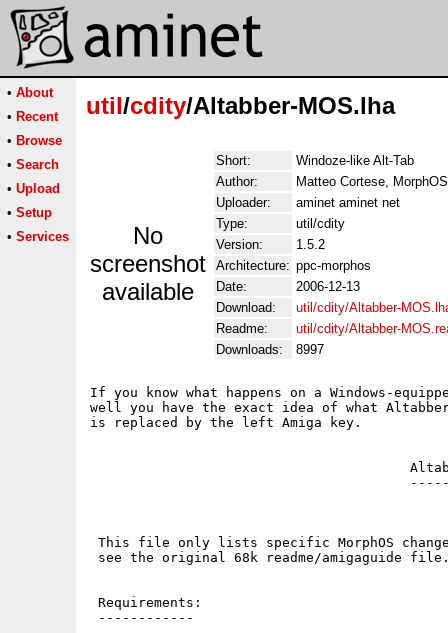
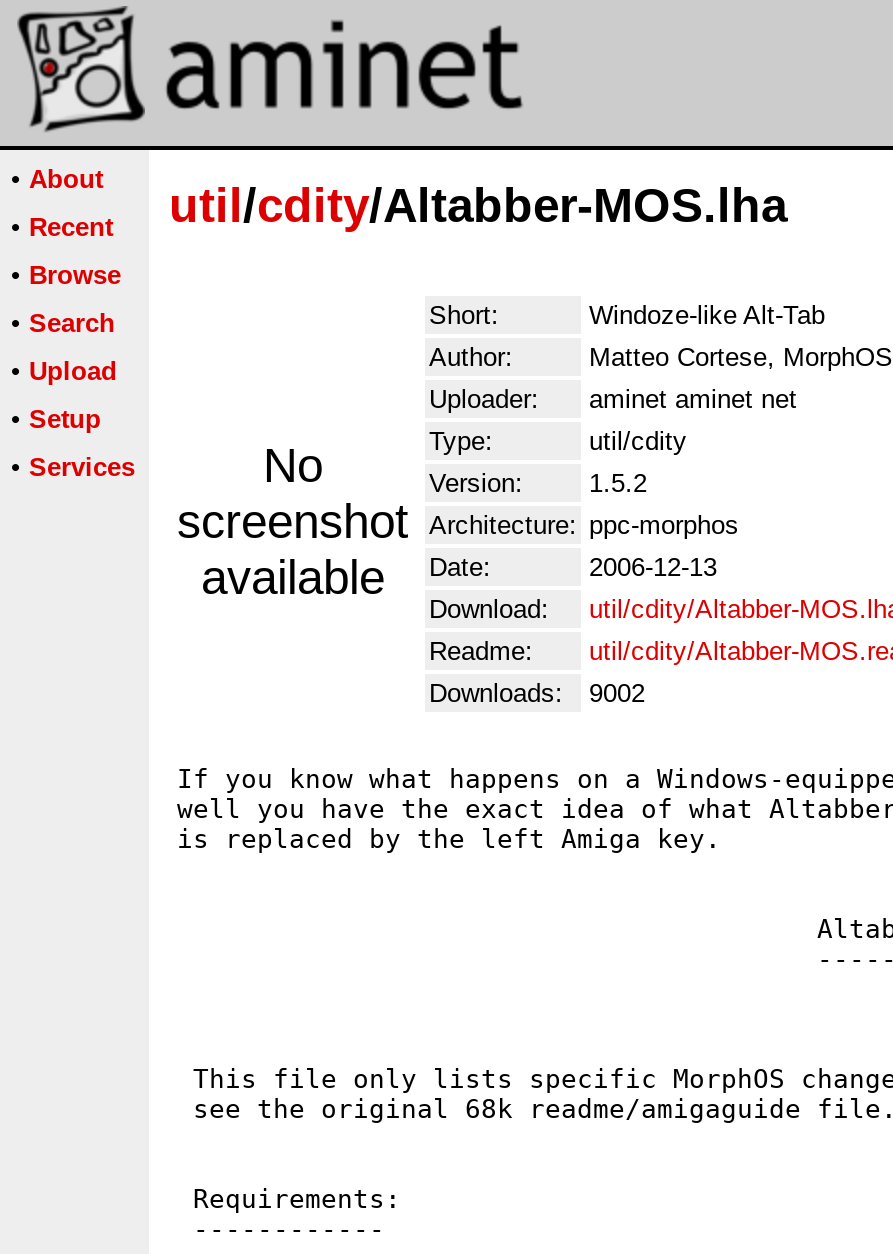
[216,342,324,357] Downloads: 8997 -> [429,678,645,708] Downloads: 9002

